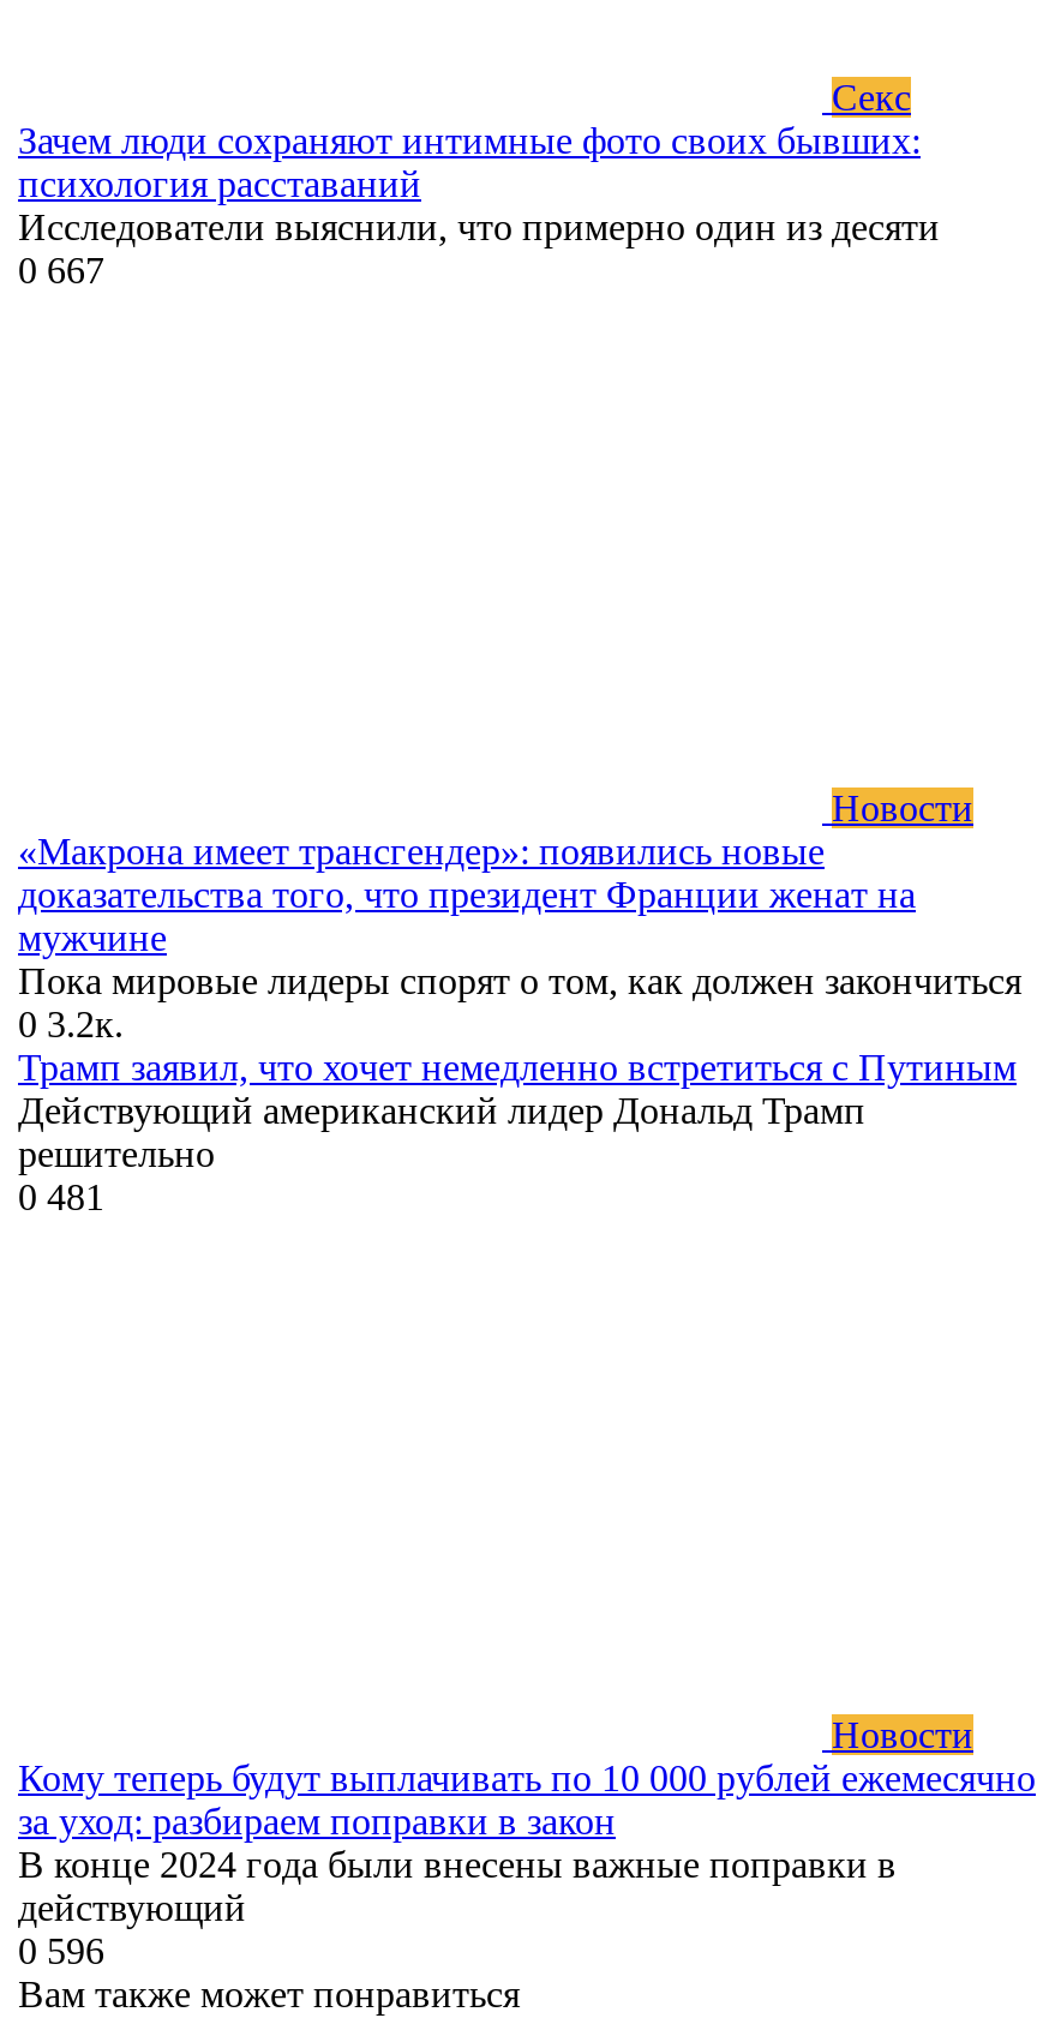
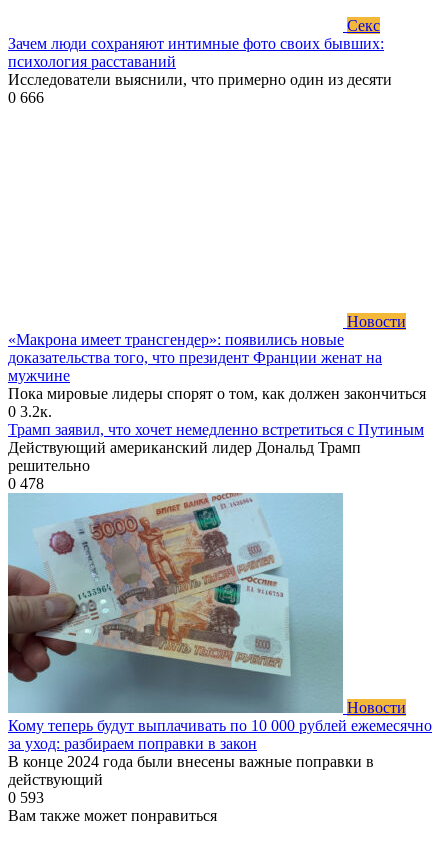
[18,249,104,290] 0 667 -> [8,89,44,106] 0 666
none -> [7,492,344,714] [image]
[18,1176,104,1217] 0 481 -> [8,475,44,492] 0 478
[18,1930,104,1971] 0 596 -> [8,789,44,806] 0 593

